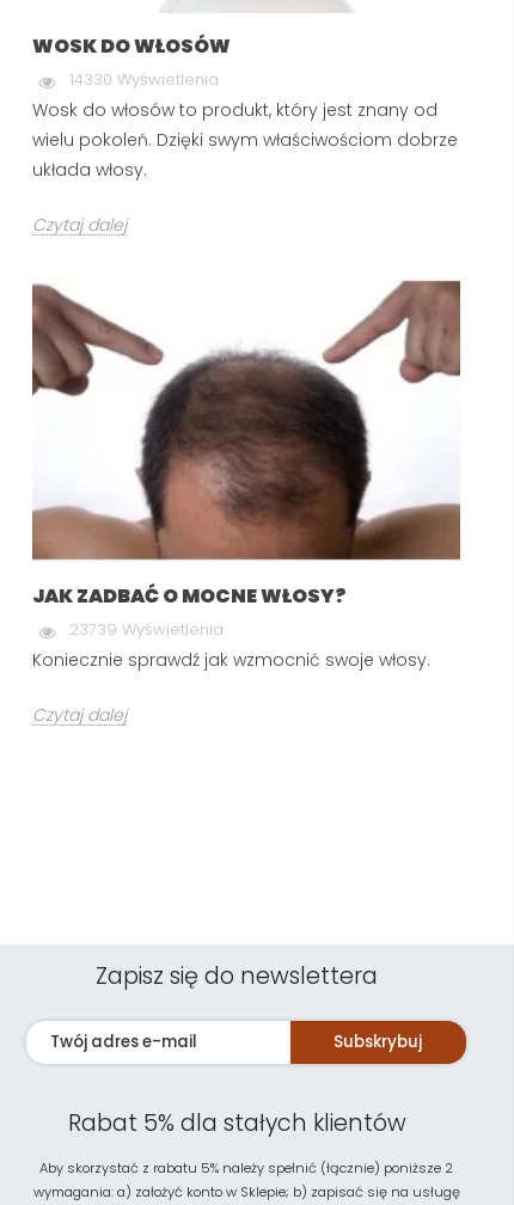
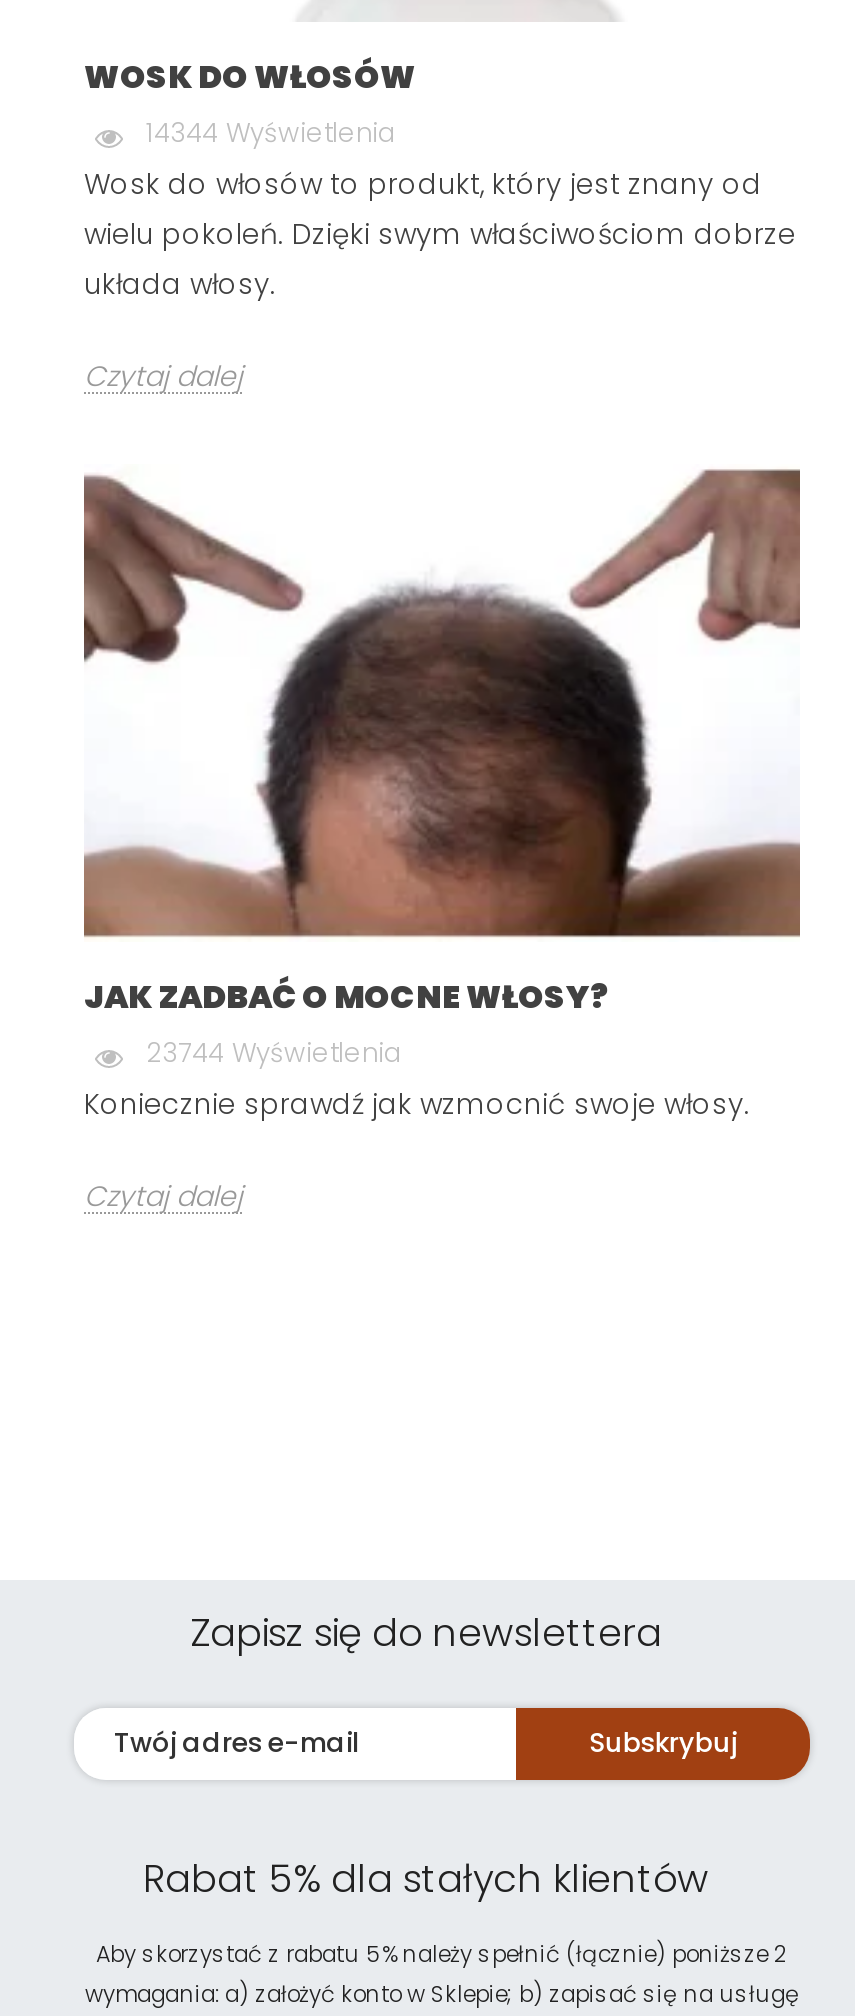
[69,68,219,91] 14330 Wyświetlenia -> [146,114,396,152] 14344 Wyświetlenia
[69,618,224,641] 23739 Wyświetlenia -> [146,1034,402,1072] 23744 Wyświetlenia

